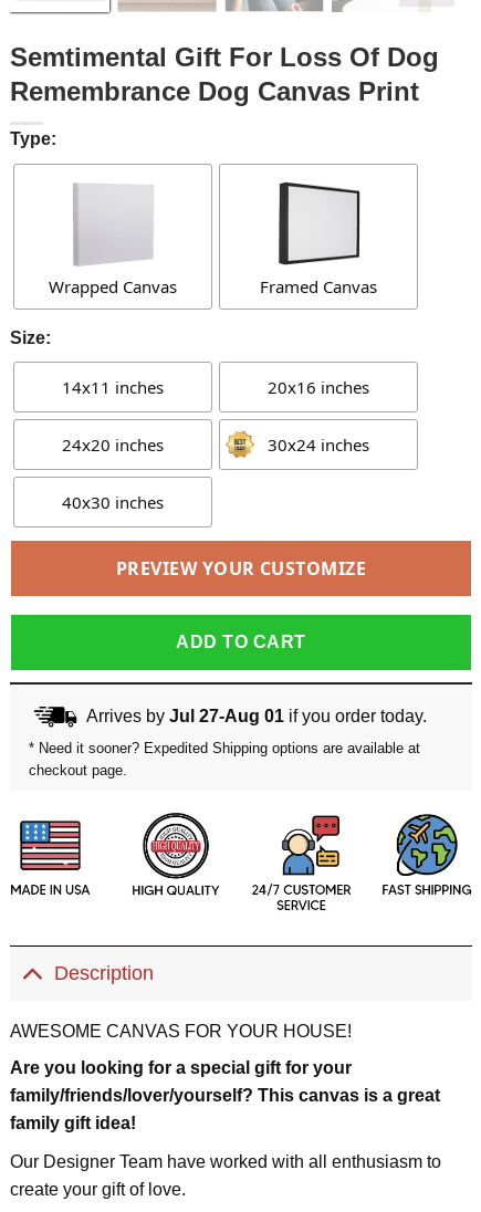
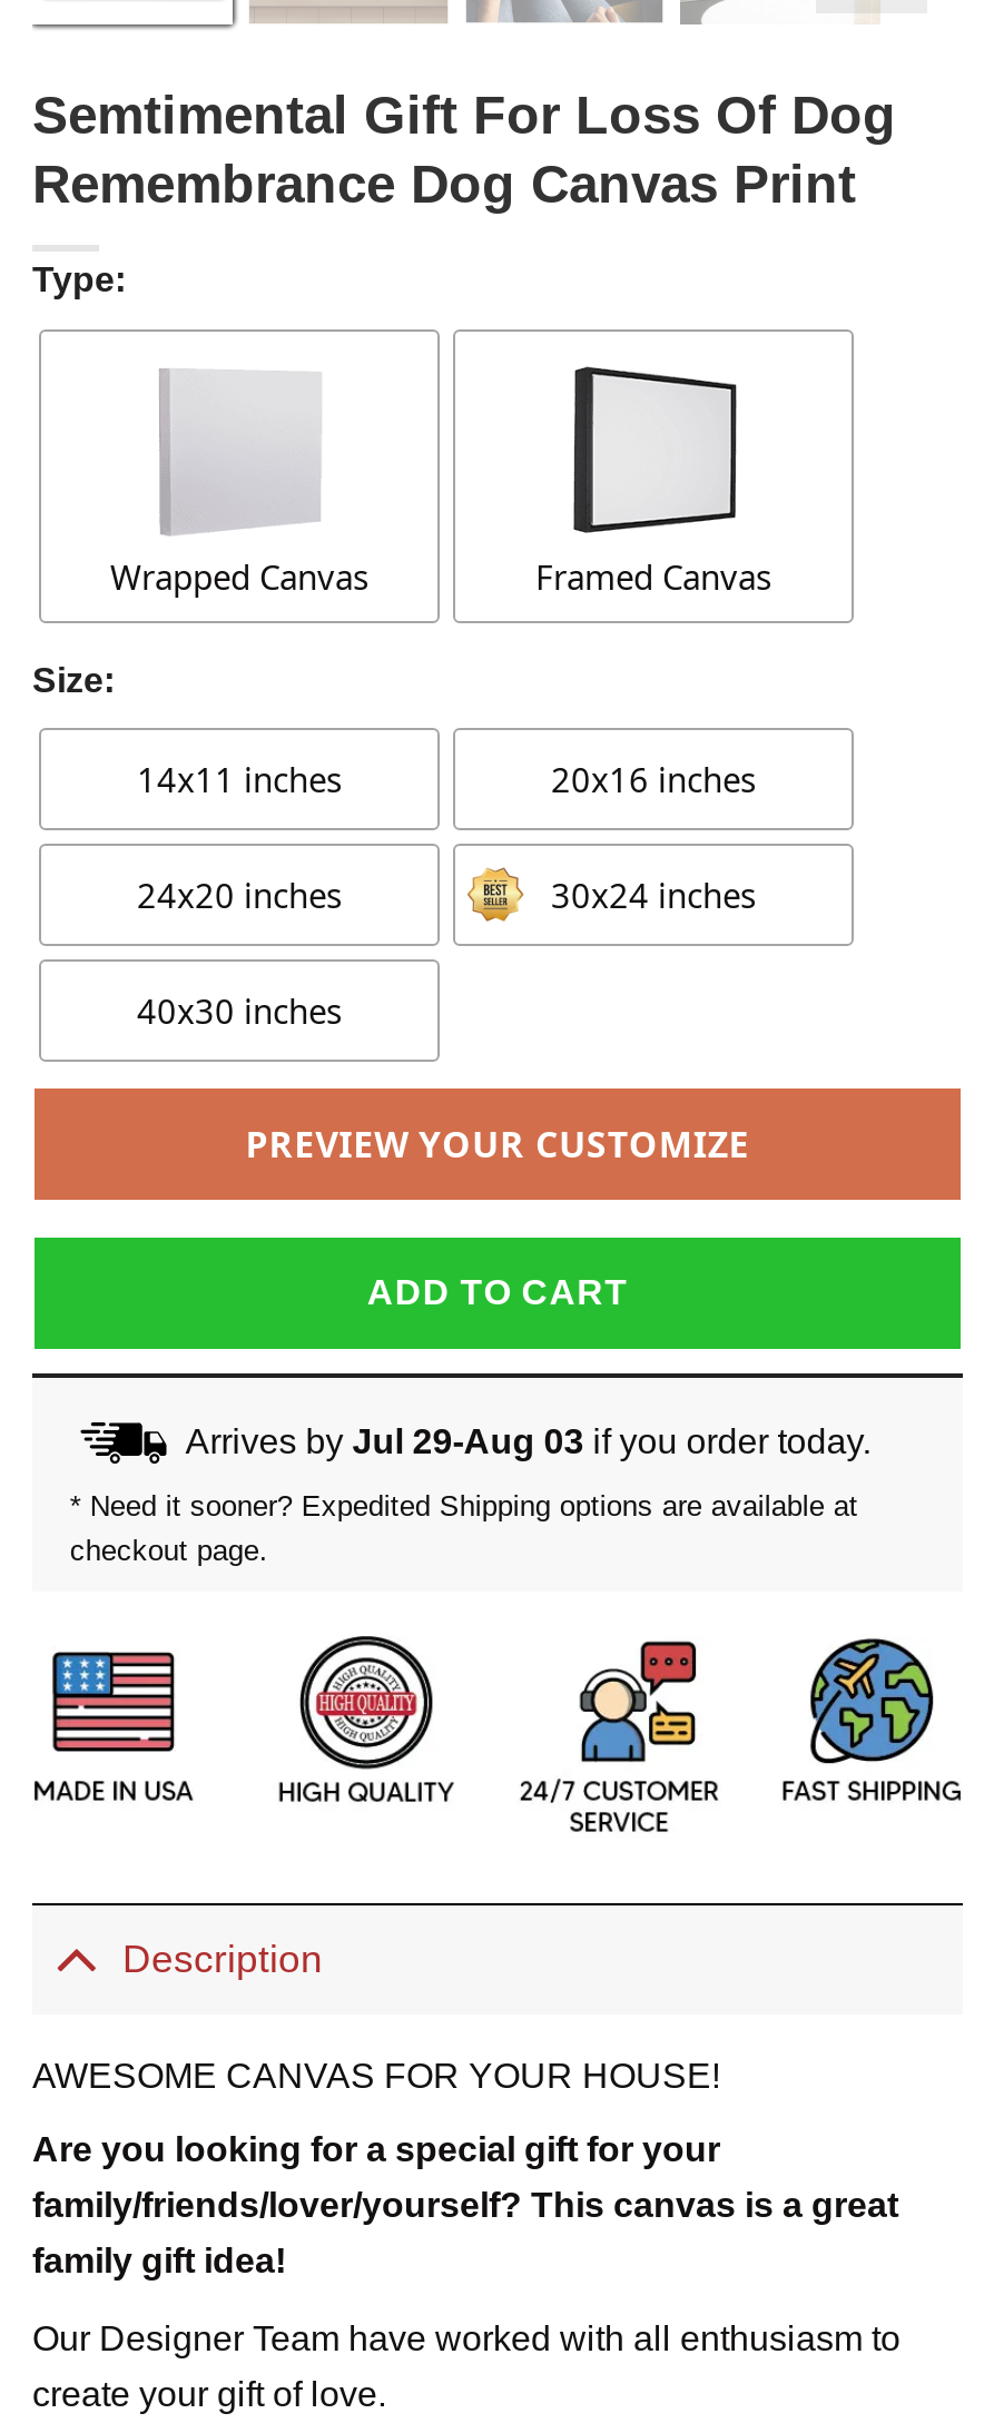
[86,706,427,725] Arrives by Jul 27-Aug 01 if you order today. -> [185,1421,871,1459] Arrives by Jul 29-Aug 03 if you order today.

